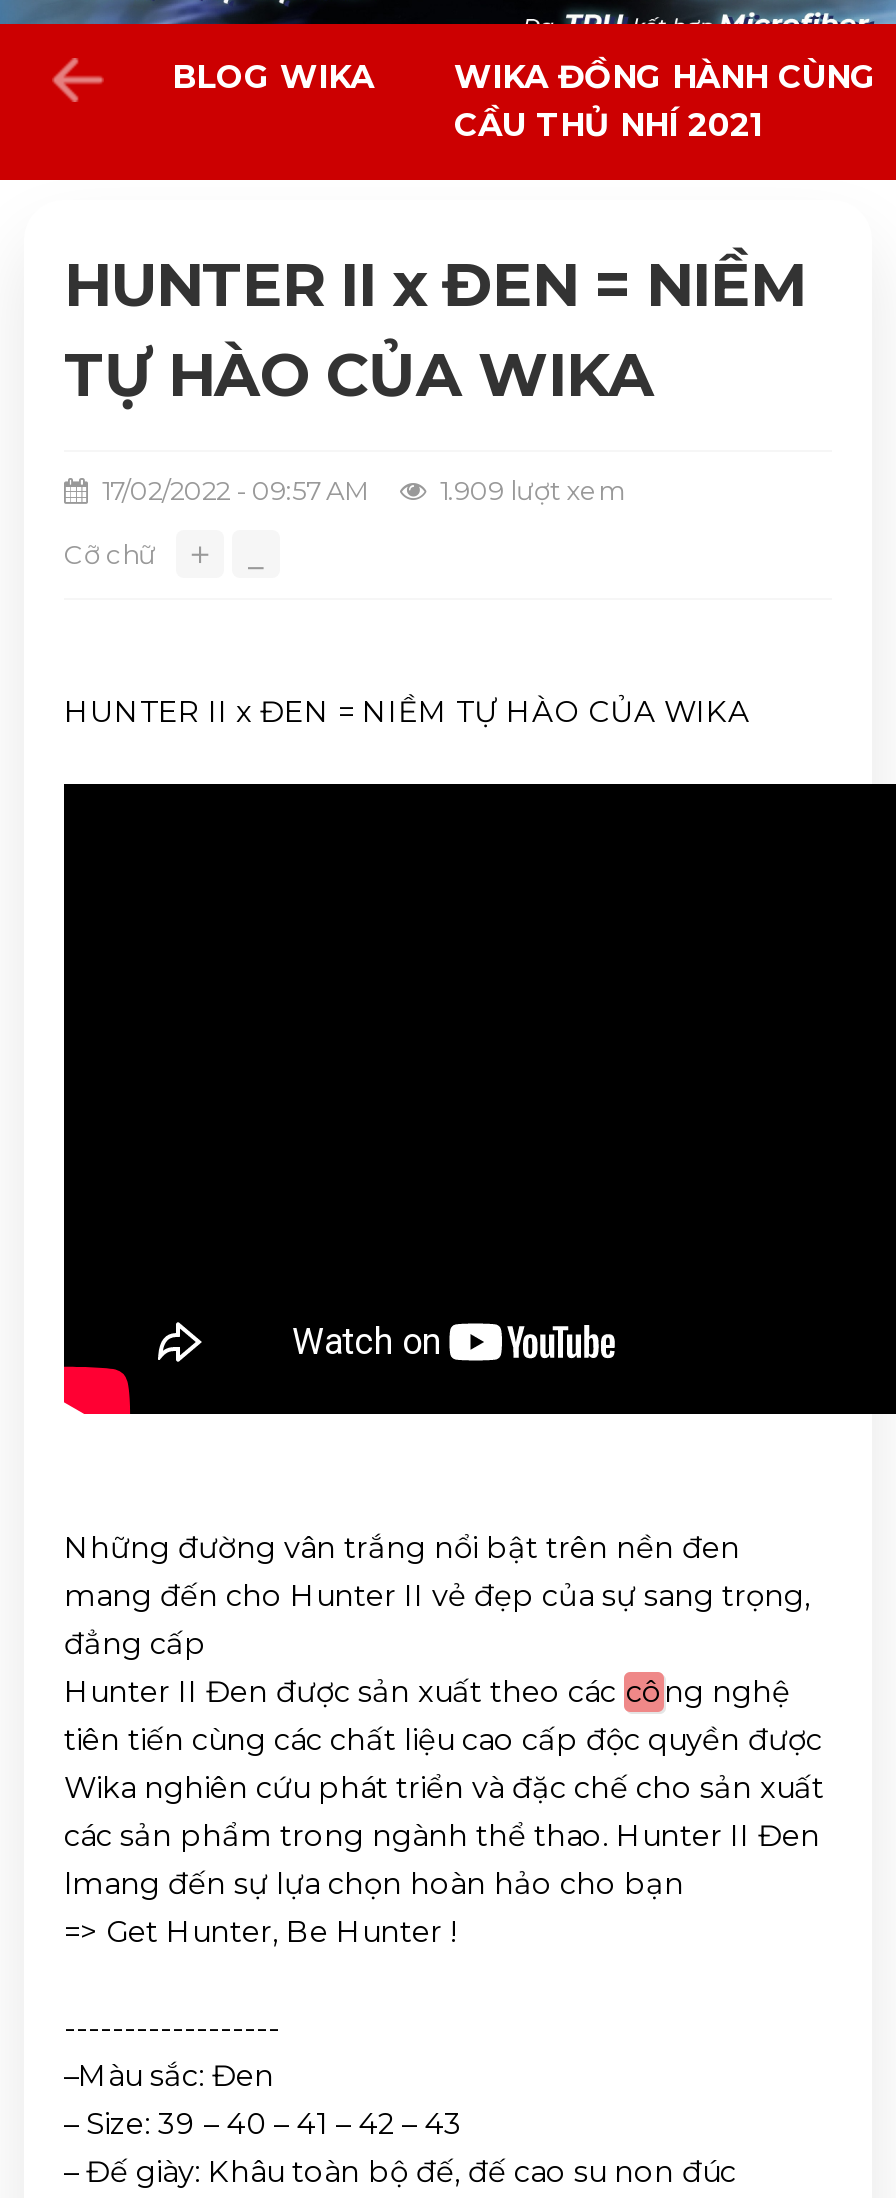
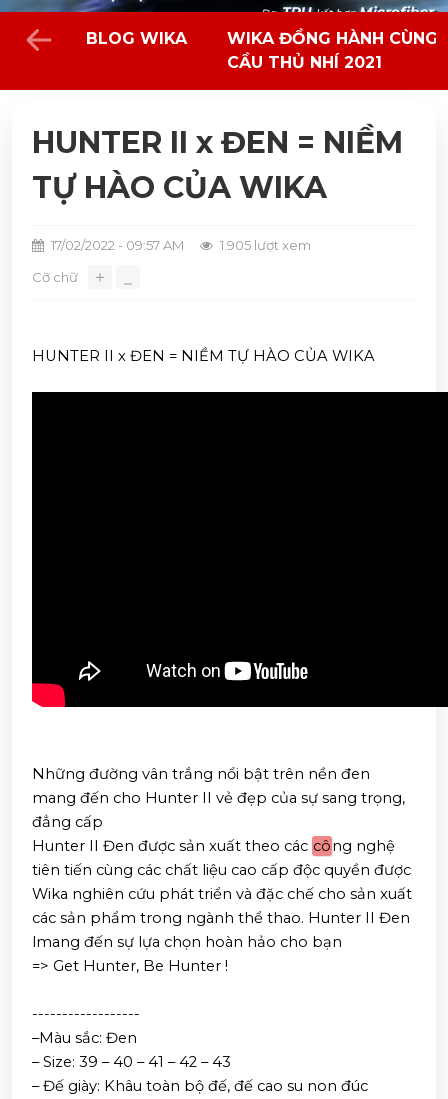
[434,474,624,506] 1.909 lượt xem -> [217,237,311,253] 1.905 lượt xem

